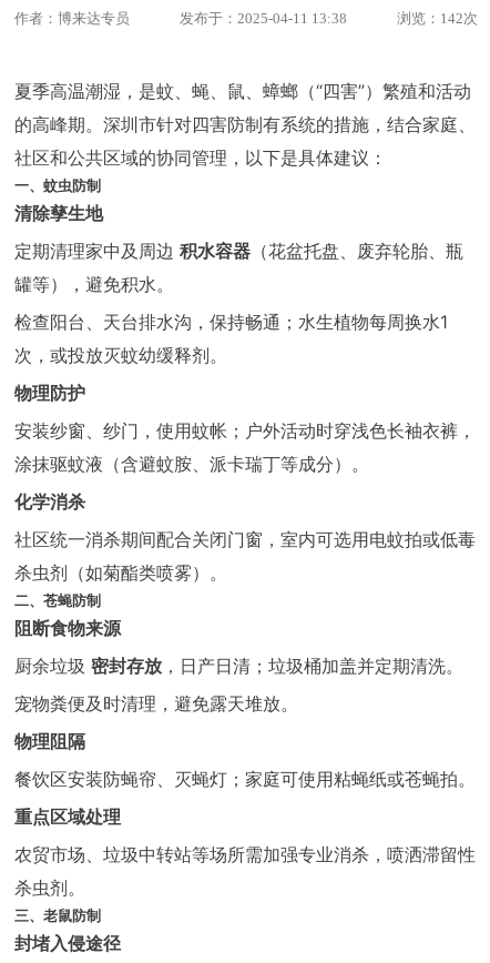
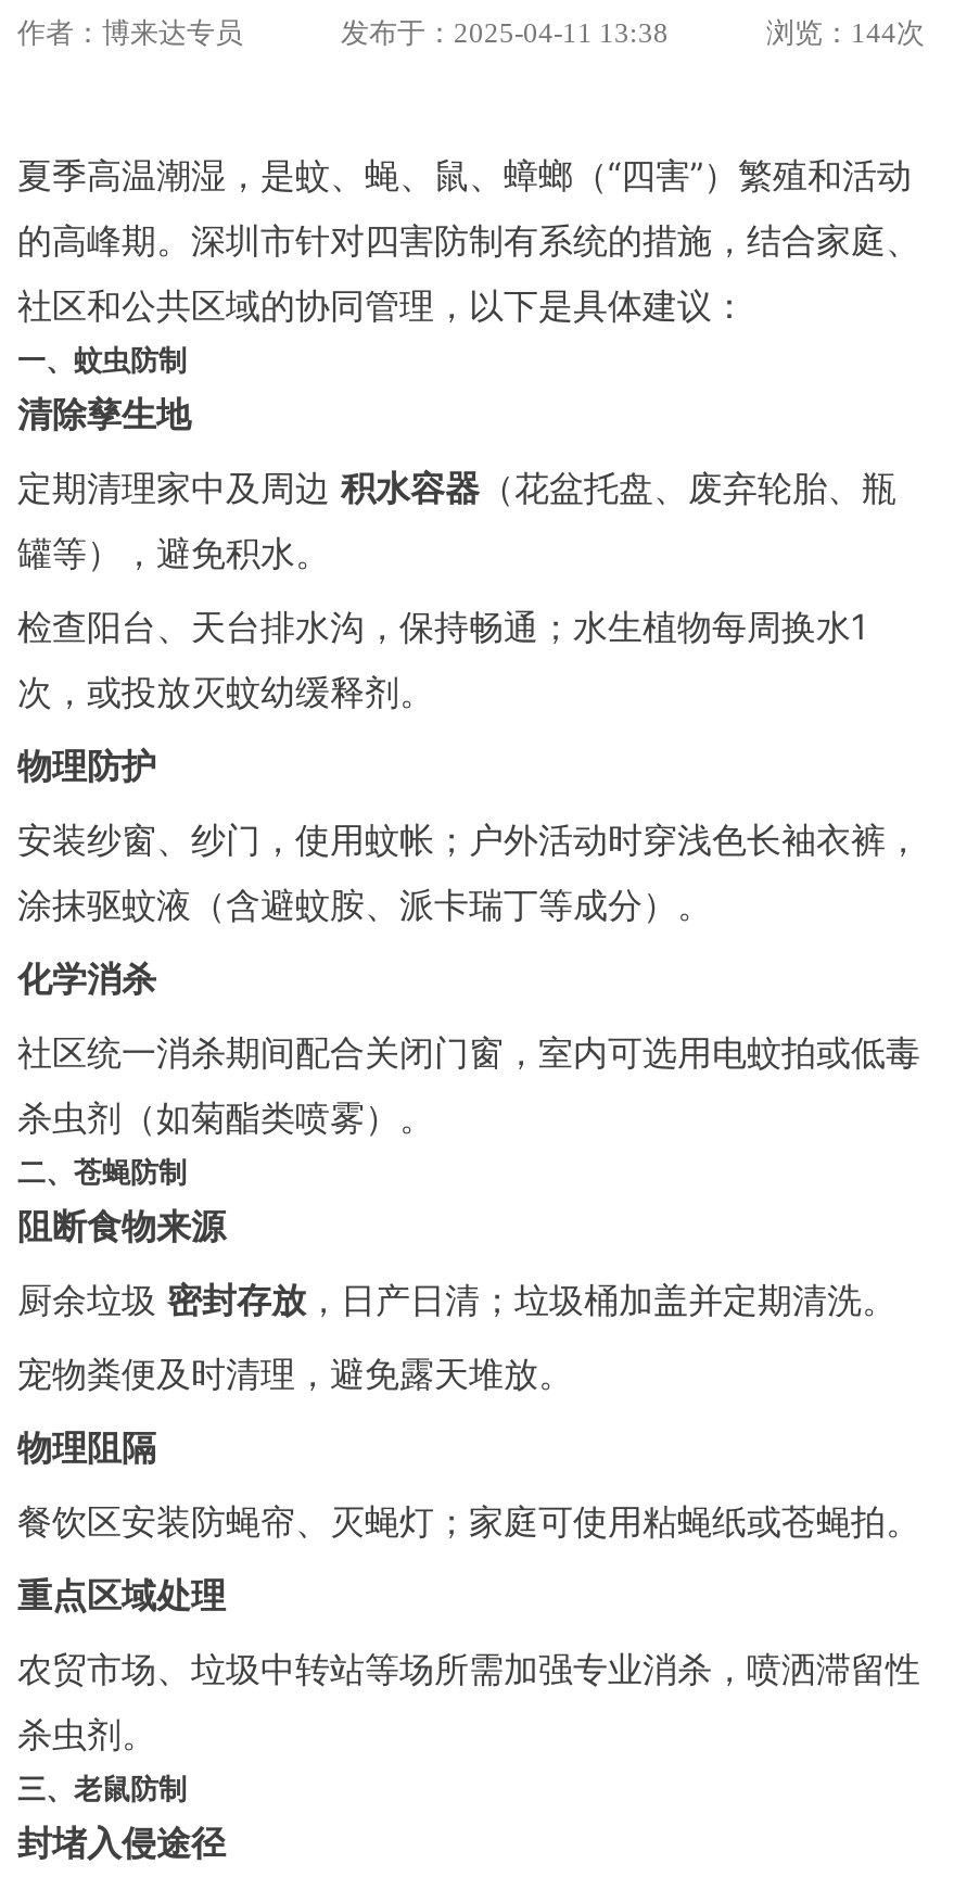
[397,10,478,27] 浏览：142次 -> [766,16,925,49] 浏览：144次

